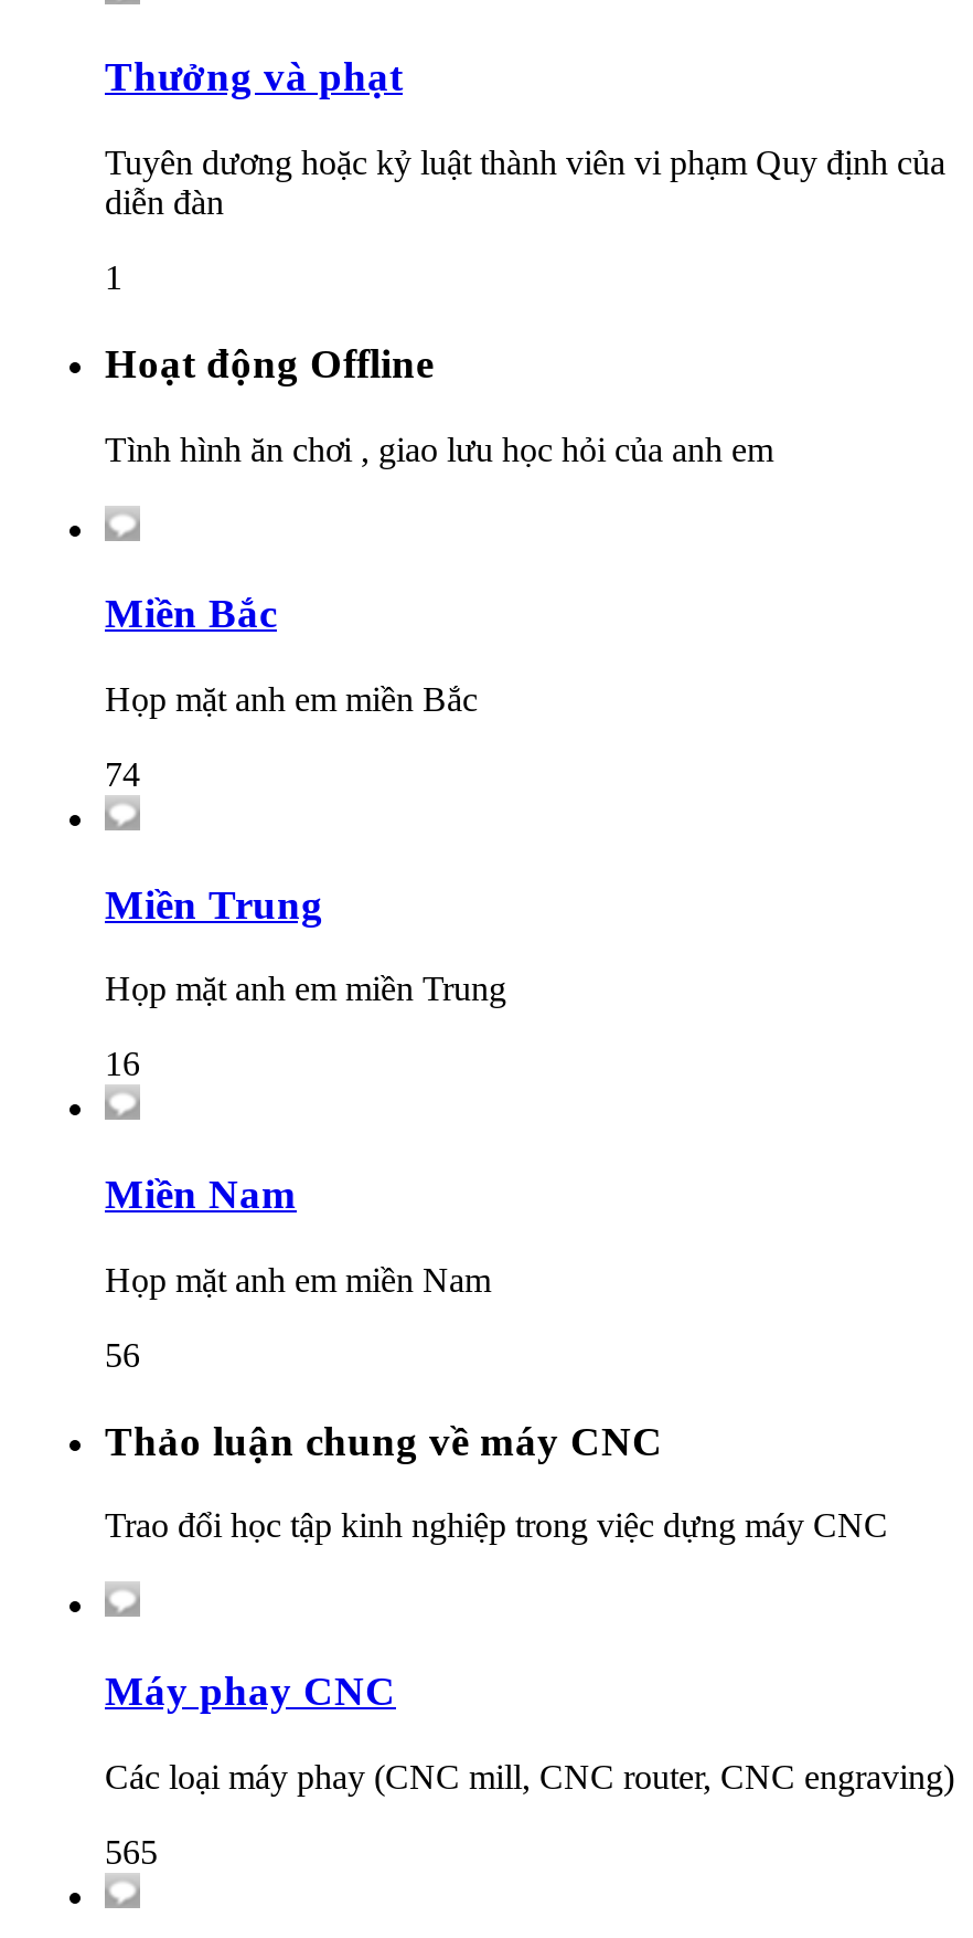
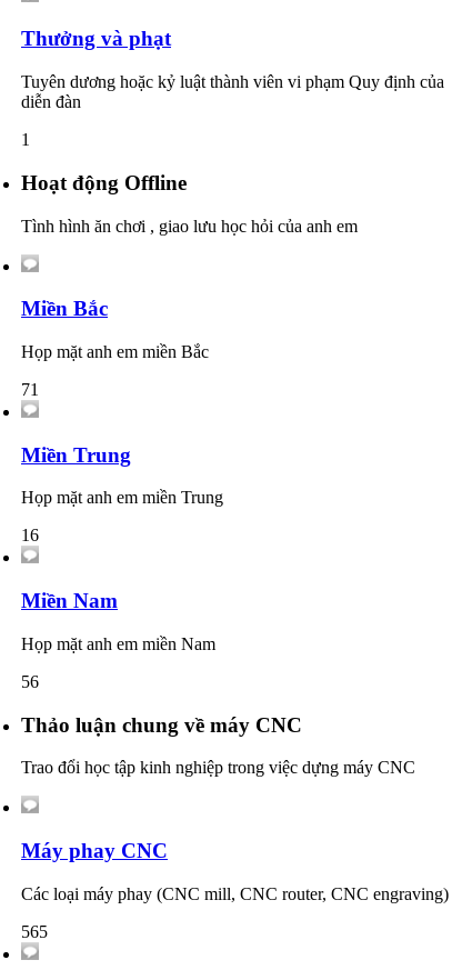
[105,755,140,793] 74 -> [21,380,39,399] 71

